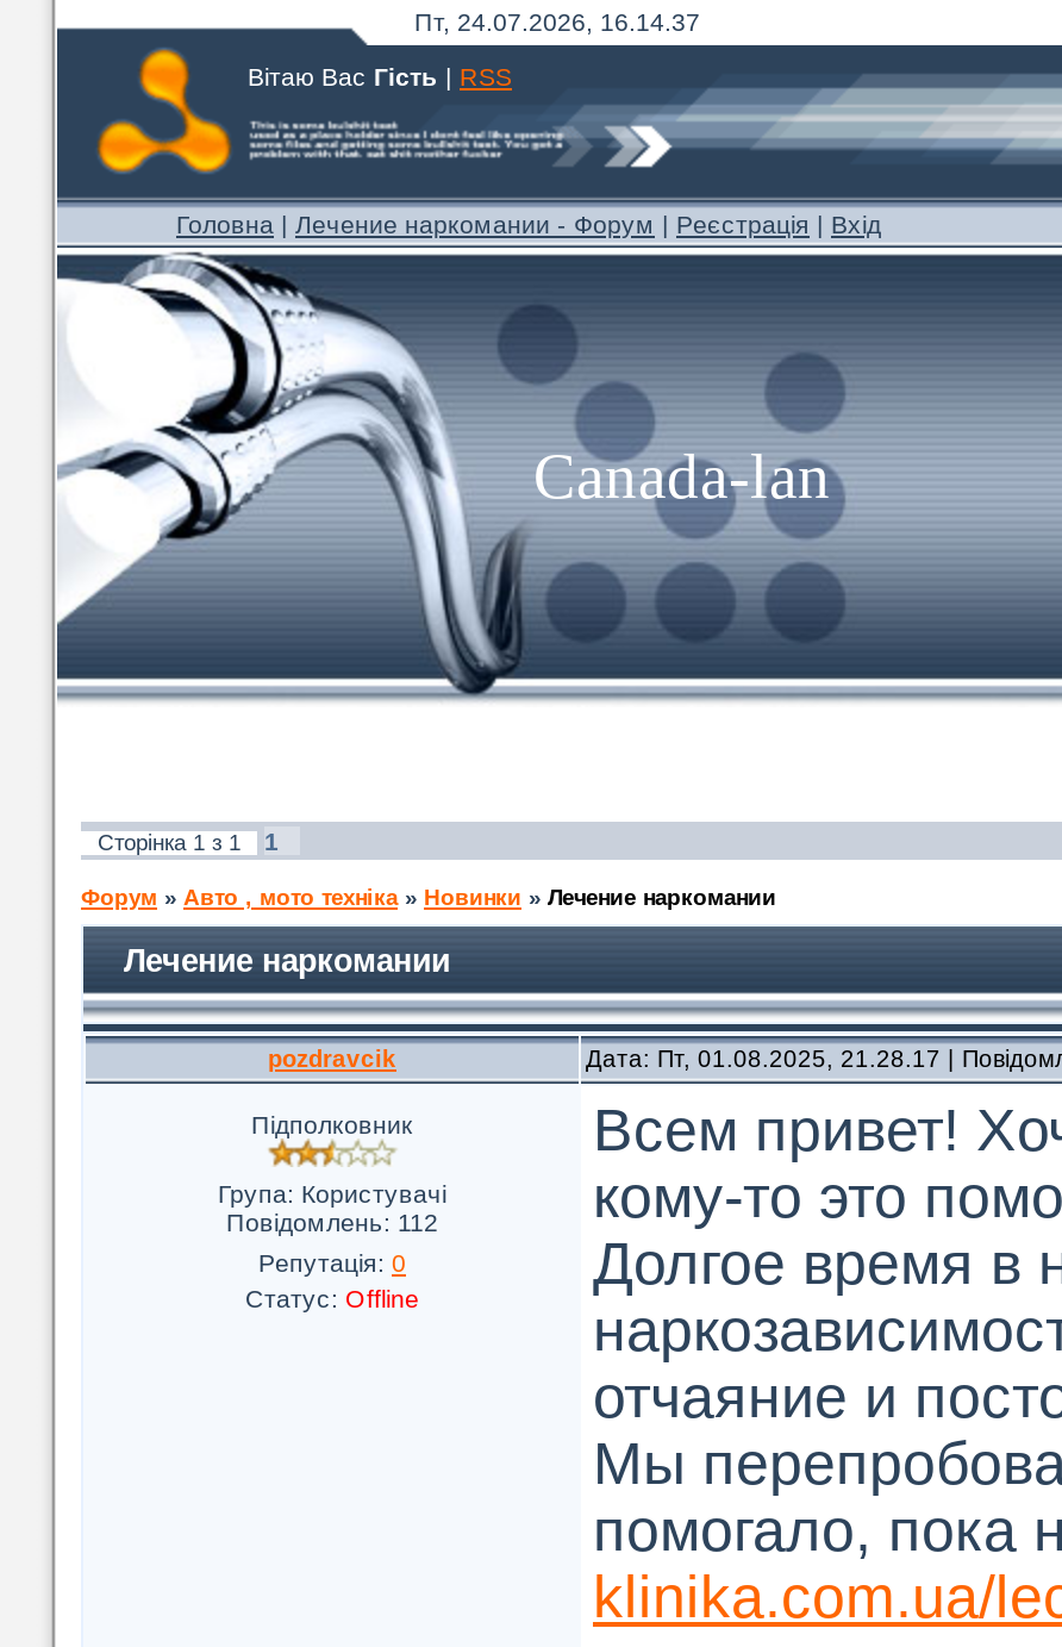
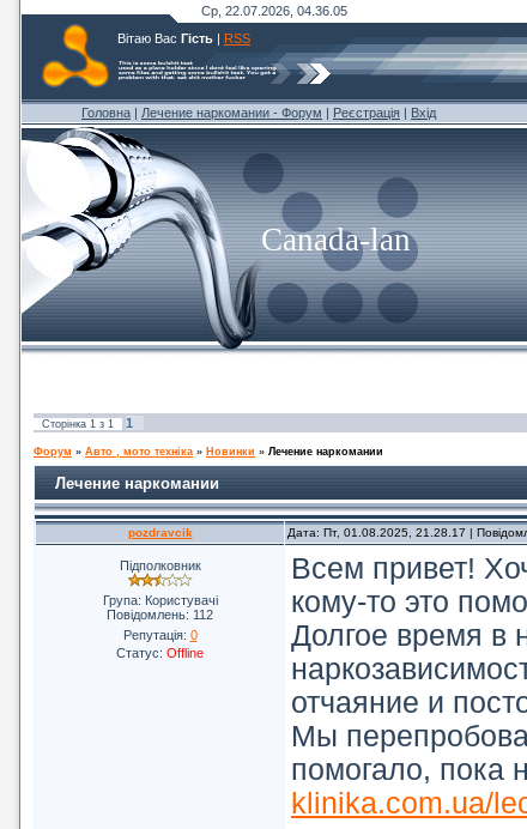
[414,7,700,36] Пт, 24.07.2026, 16.14.37 -> [201,4,347,18] Ср, 22.07.2026, 04.36.05

